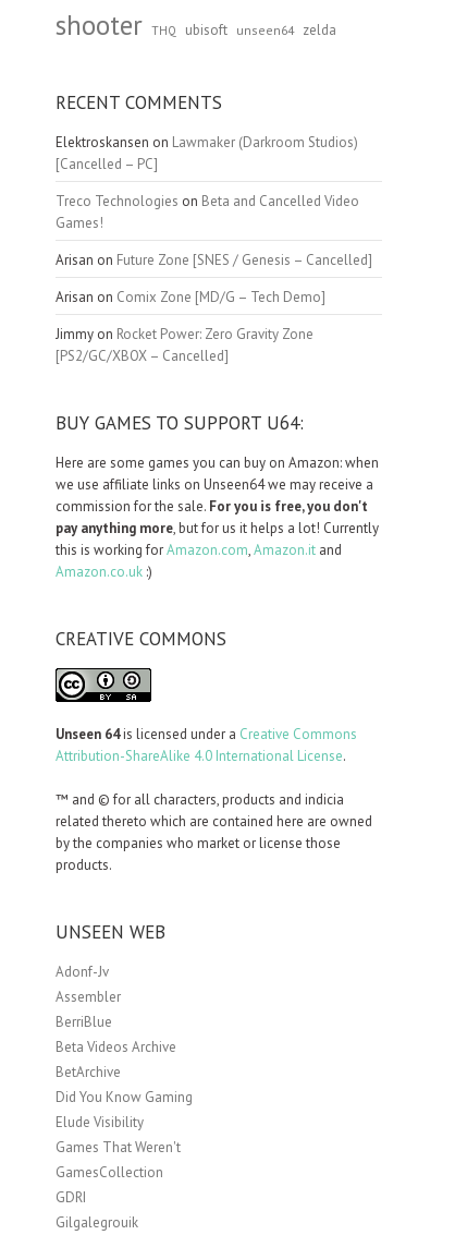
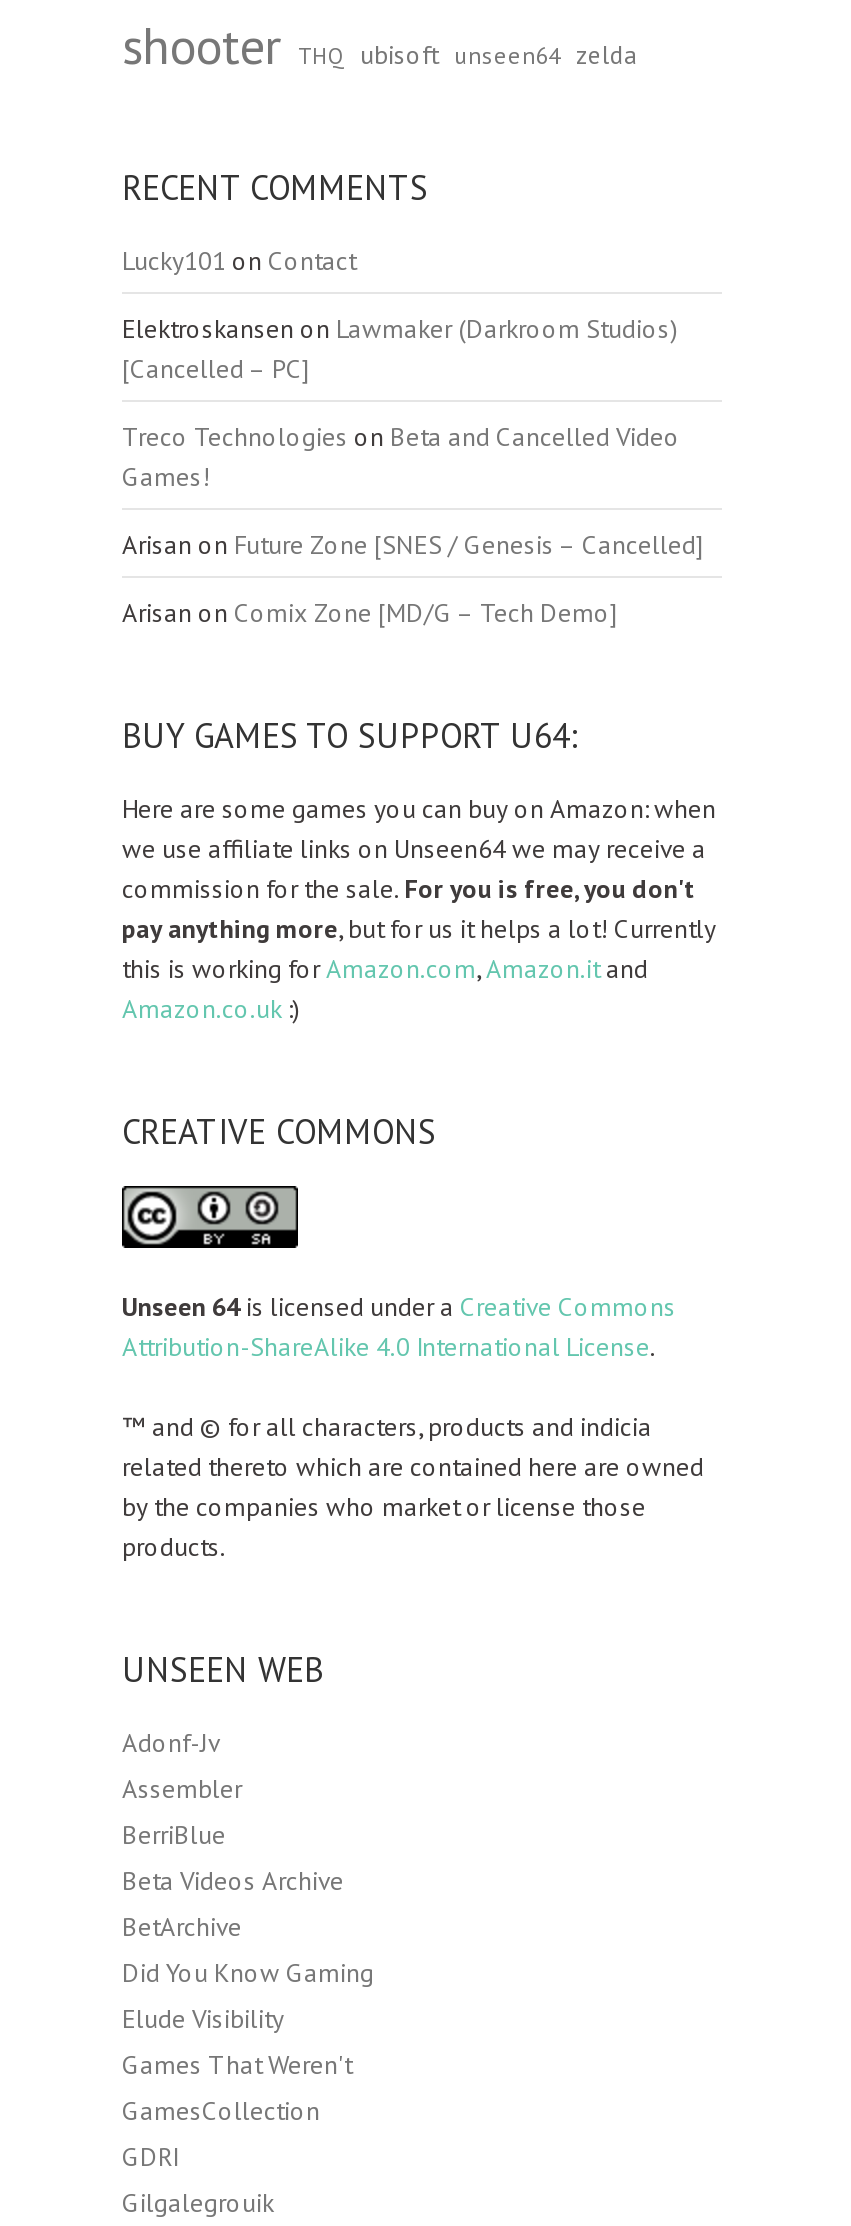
none -> [122,244,356,278] Lucky101 on Contact
moved [56,133,372,306] -> [122,312,704,630]: Elektroskansen on Lawmaker (Darkroom Studios) | [Cancelled – PC] | Treco Technologies on Beta and Cancelled Video | Games! | Arisan on Future Zone [SNES / Genesis – Cancelled] | Arisan on Comix Zone [MD/G – Tech Demo]
[56,325,313,365] Jimmy on Rocket Power: Zero Gravity Zone | [PS2/GC/XBOX – Cancelled] -> none

